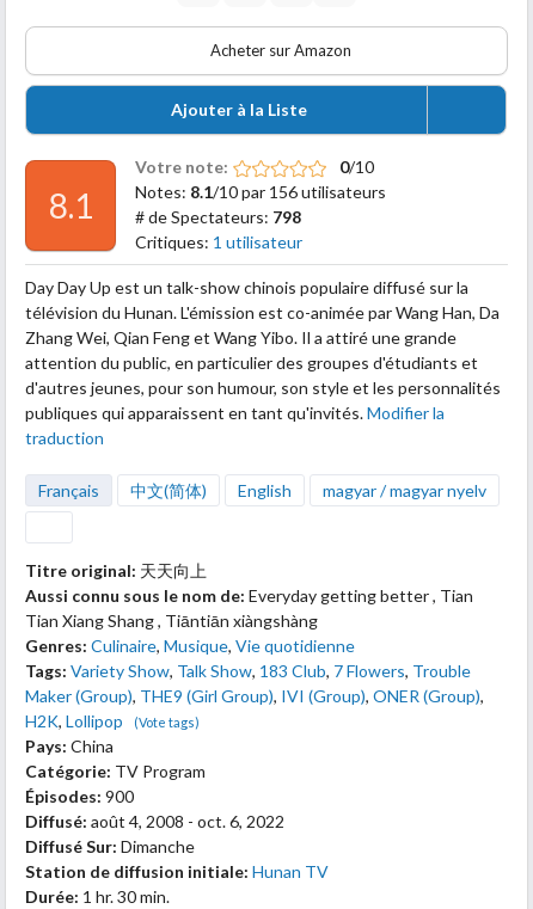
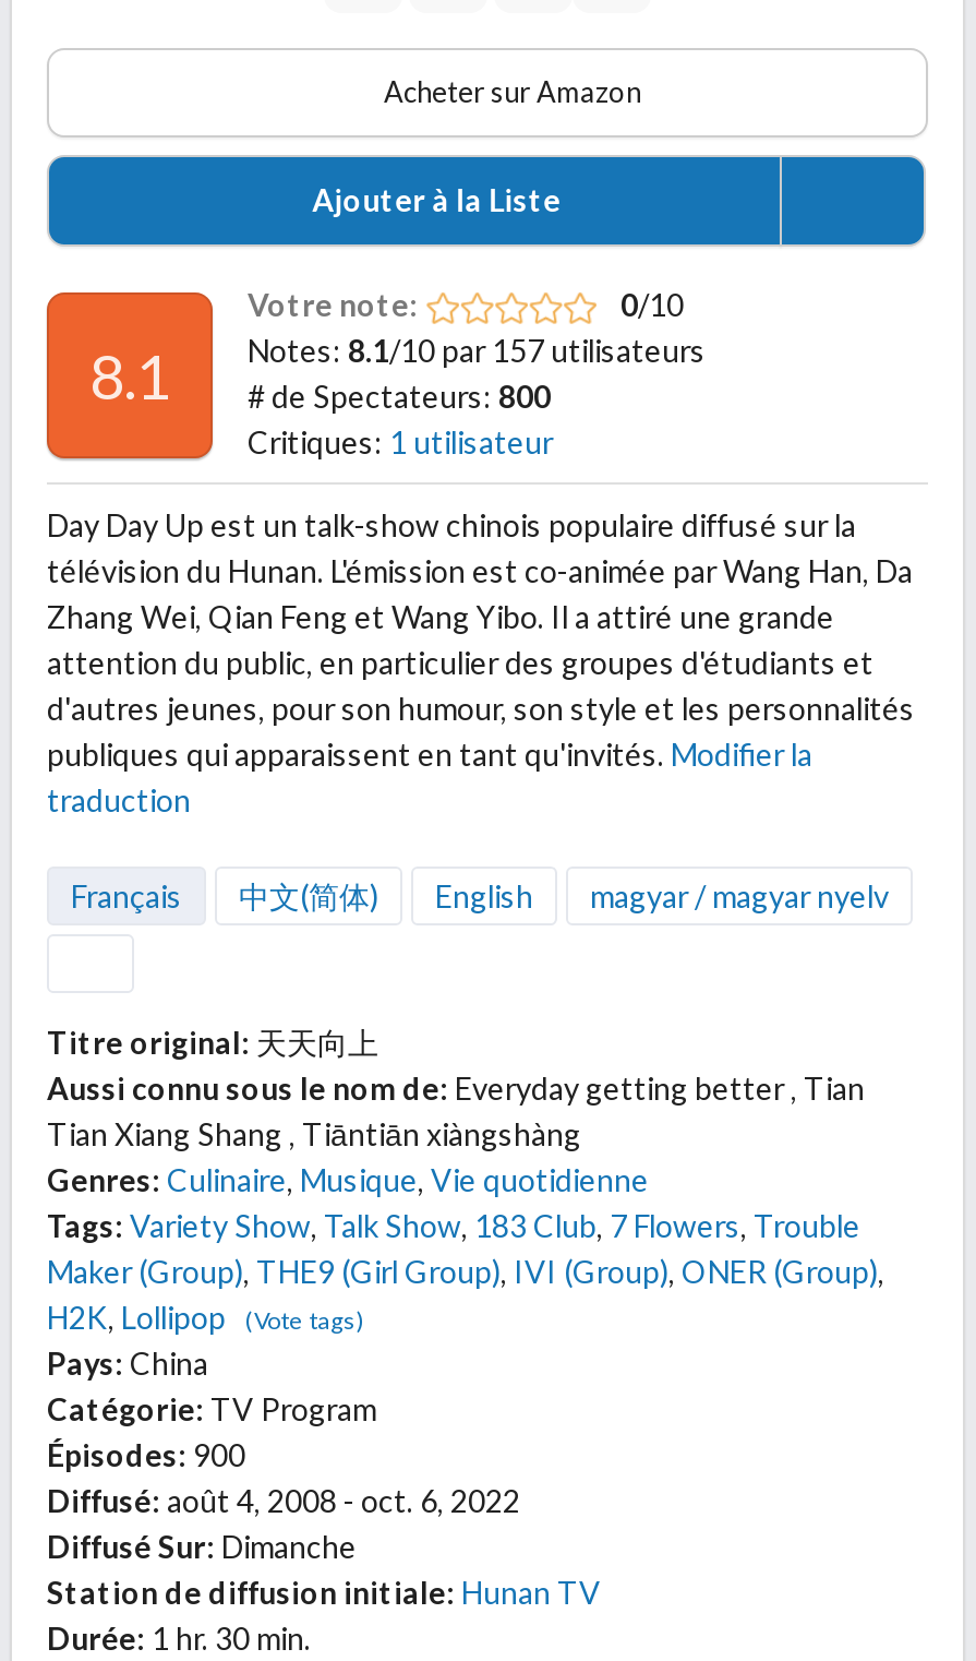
[135,181,390,202] Notes: 8.1/10 par 156 utilisateurs -> [248,331,712,368] Notes: 8.1/10 par 157 utilisateurs
[135,206,301,227] # de Spectateurs: 798 -> [248,377,551,414] # de Spectateurs: 800

